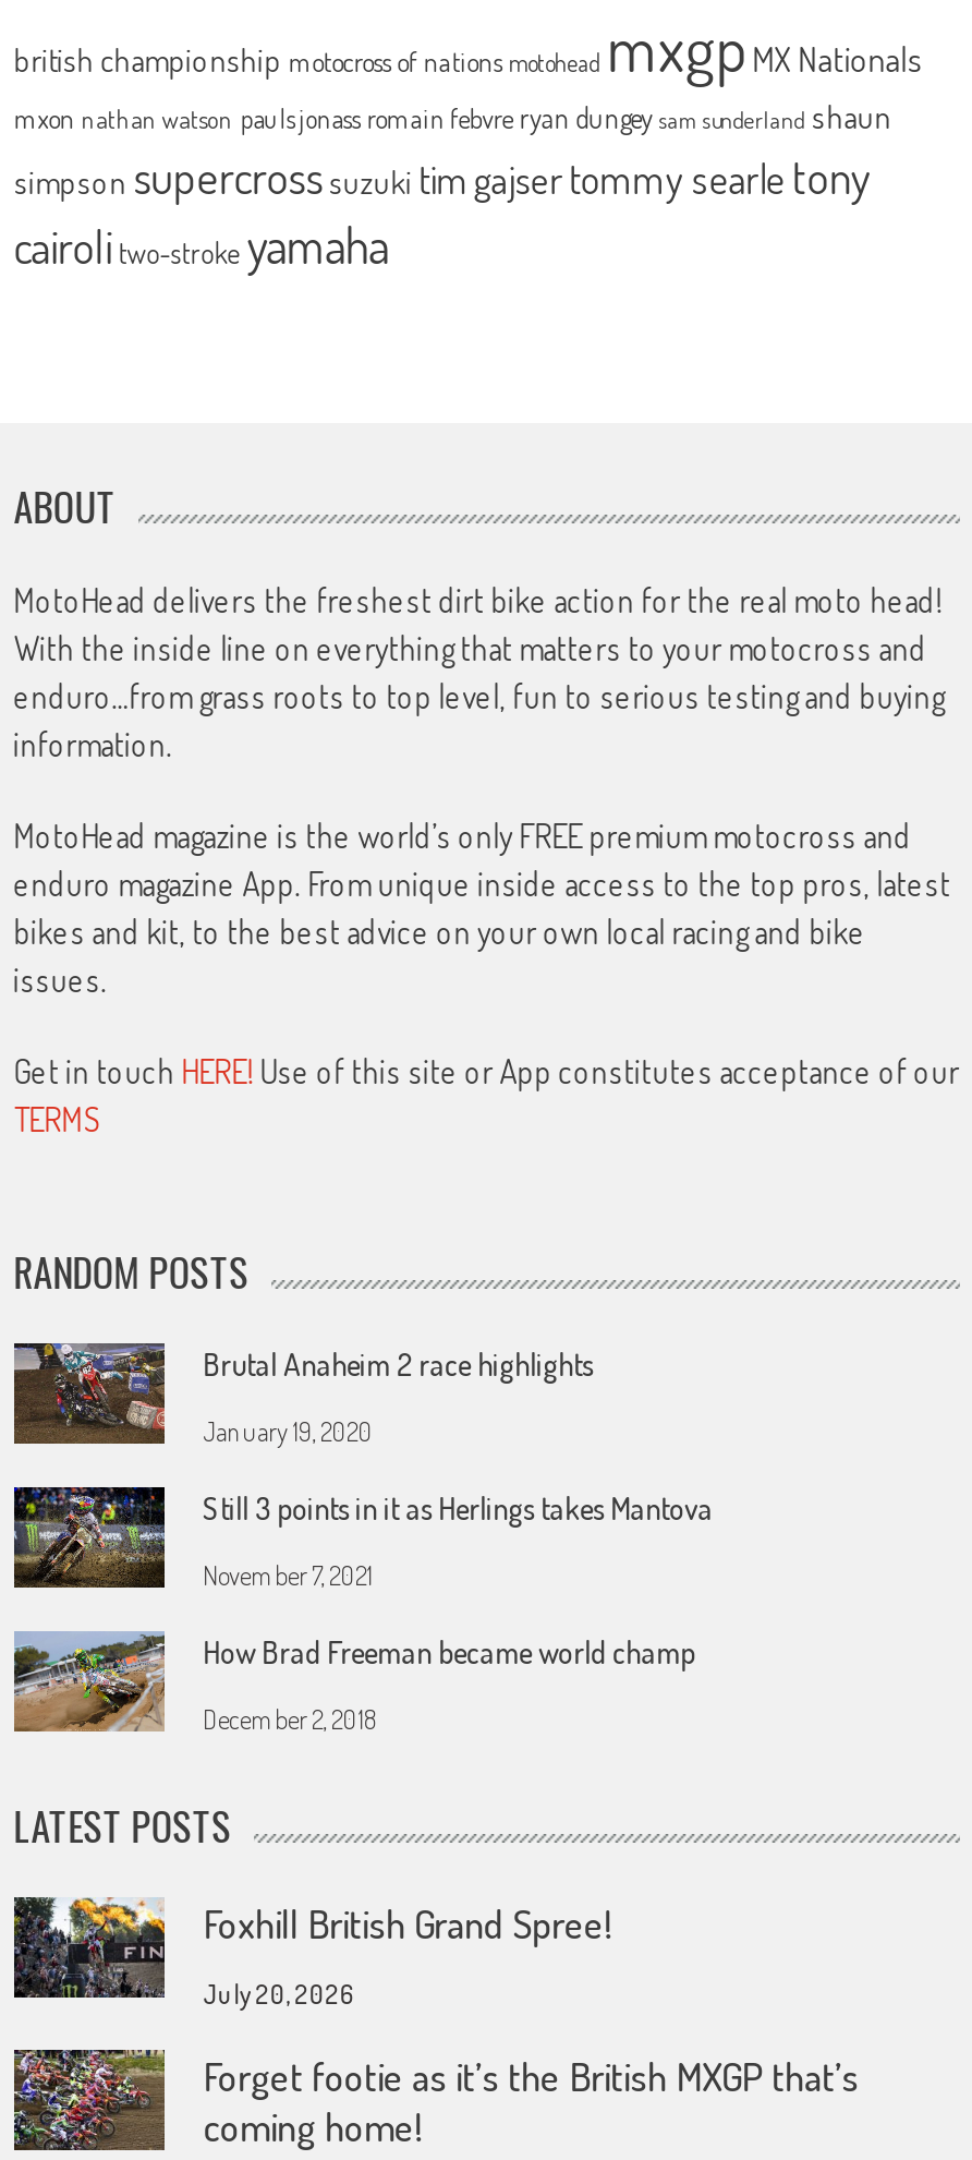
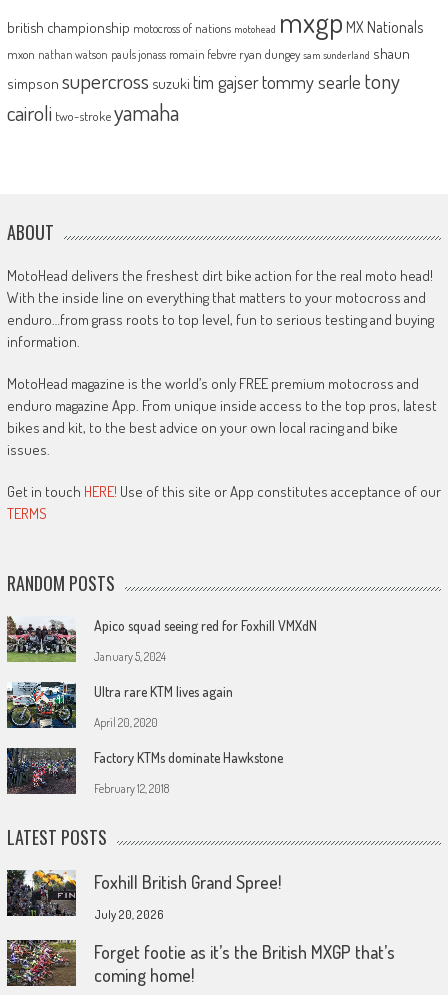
[12,1341,593,1446] [image] | Brutal Anaheim 2 race highlights -> [6,616,317,663] [image] | Apico squad seeing red for Foxhill VMXdN
[203,1416,373,1448] January 19, 2020 -> [94,649,166,664] January 5, 2024
[12,1485,713,1590] [image] | Still 3 points in it as Herlings takes Mantova -> [6,681,233,729] [image] | Ultra rare KTM lives again
[203,1559,373,1592] November 7, 2021 -> [94,715,158,730] April 20, 2020
[12,1631,695,1734] [image] | How Brad Freeman became world champ -> [6,747,283,795] [image] | Factory KTMs dominate Hawkstone
[203,1703,375,1736] December 2, 2018 -> [94,781,169,796] February 12, 2018

